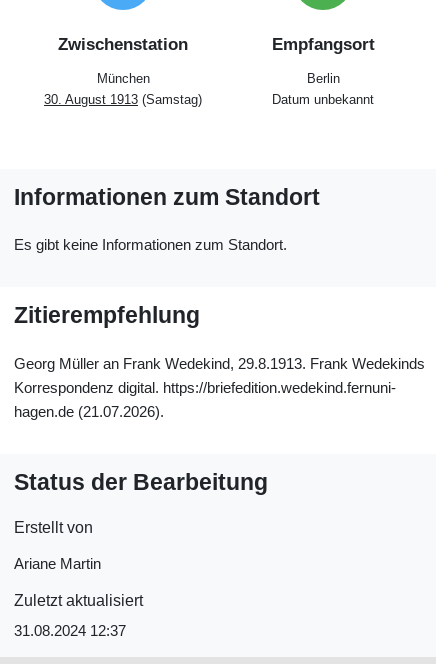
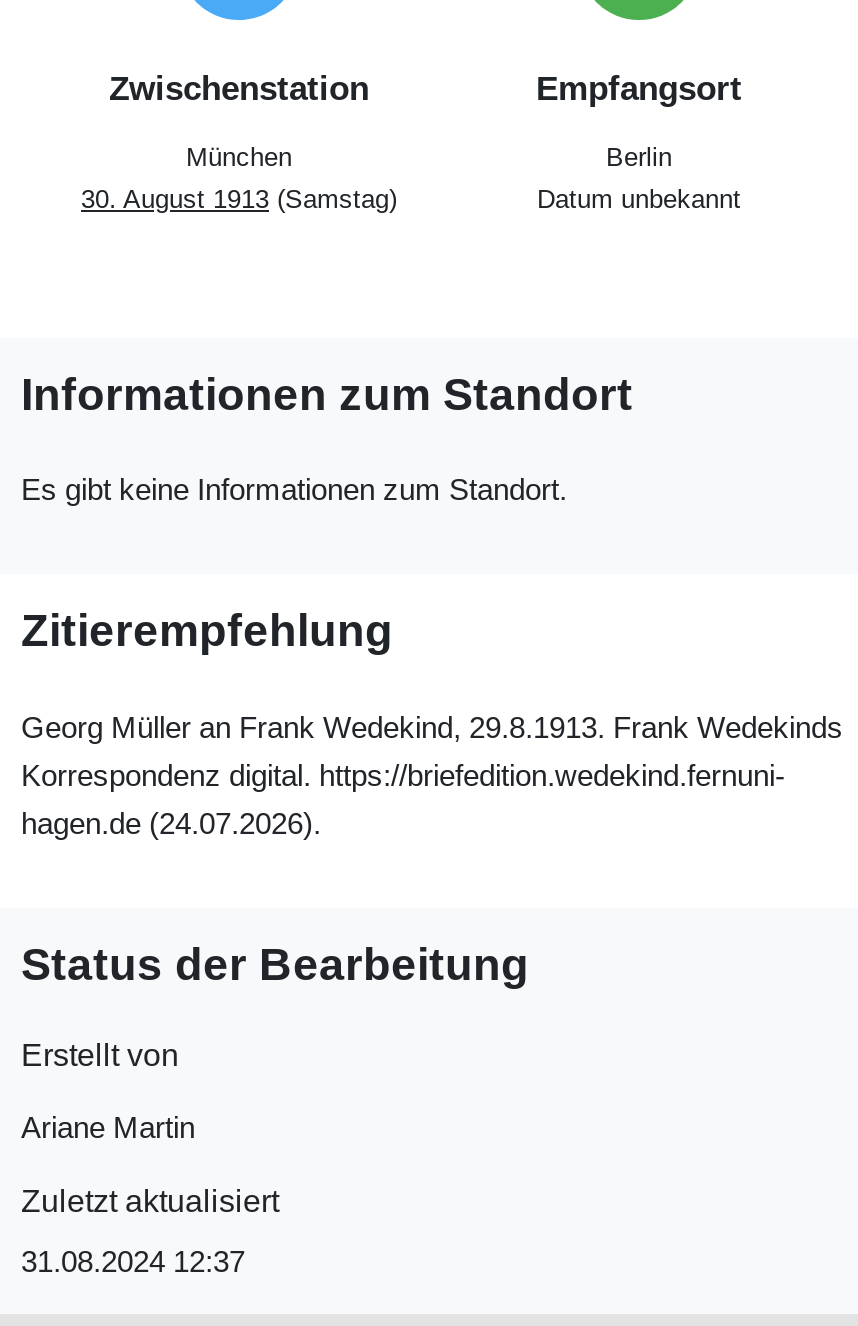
[14,402,164,419] hagen.de (21.07.2026). -> [21,805,321,839] hagen.de (24.07.2026).

